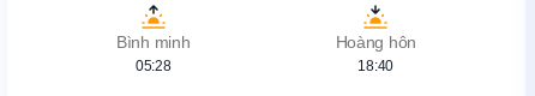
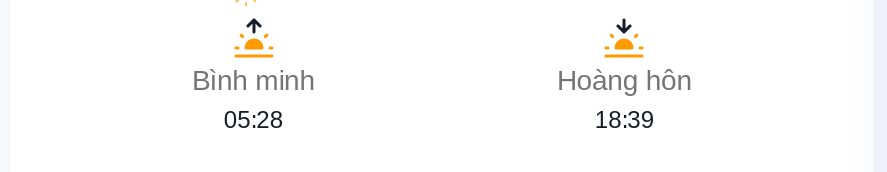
[358,58,394,74] 18:40 -> [595,106,654,134] 18:39

